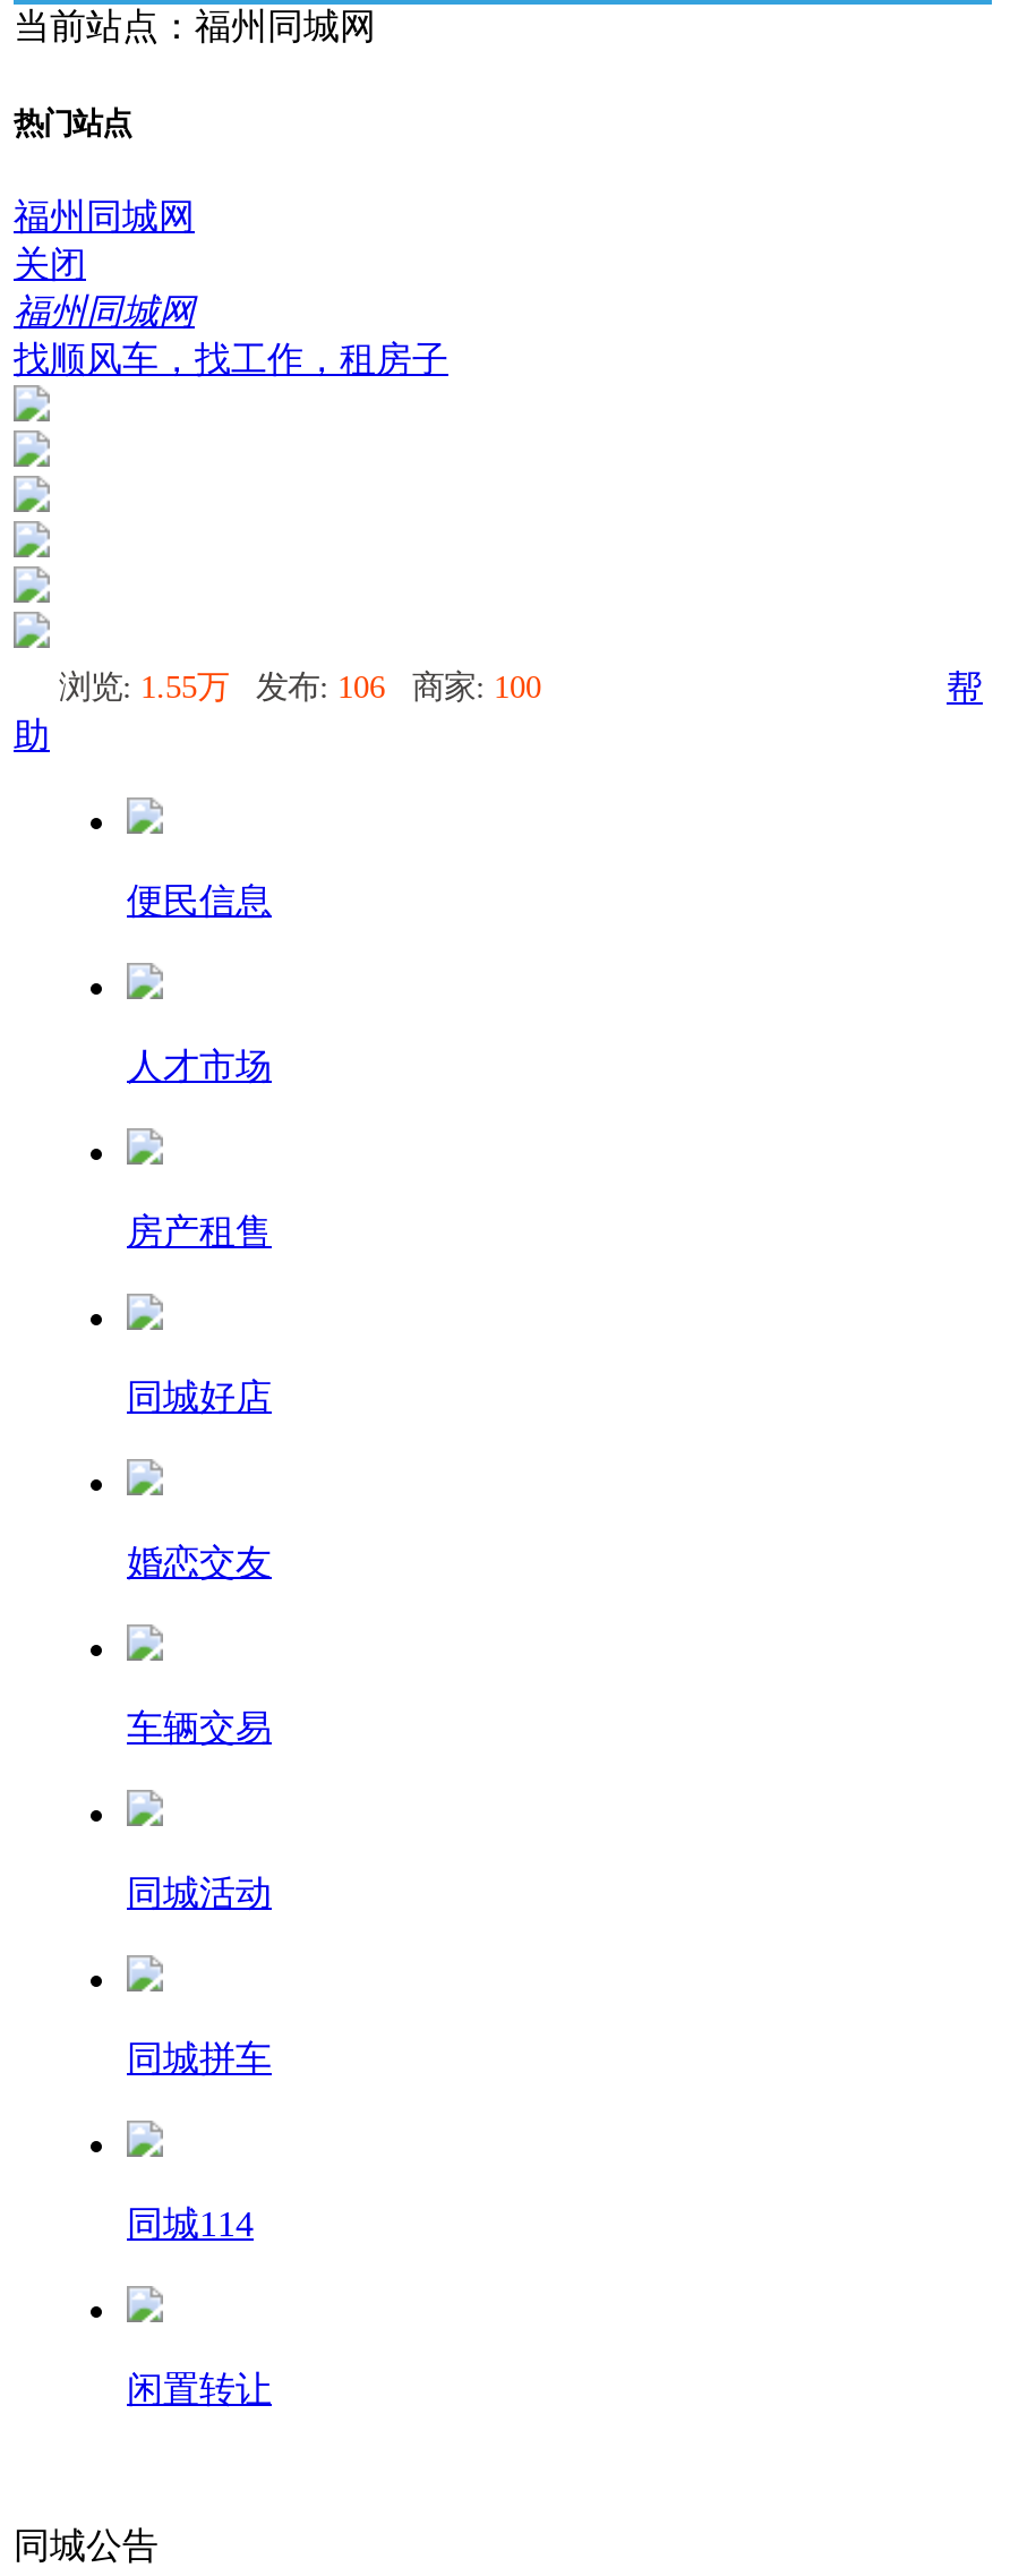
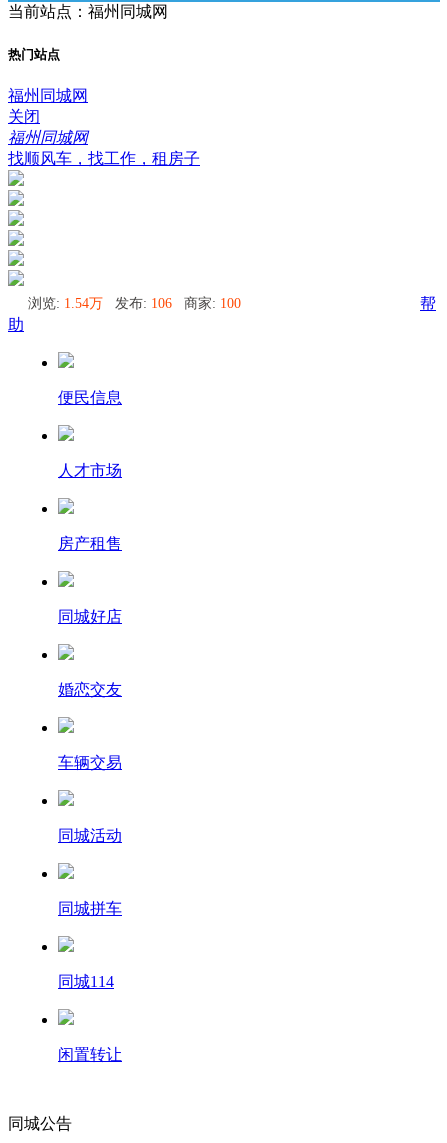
[59,668,550,704] 浏览: 1.55万发布: 106商家: 100 -> [28,295,245,311] 浏览: 1.54万发布: 106商家: 100

